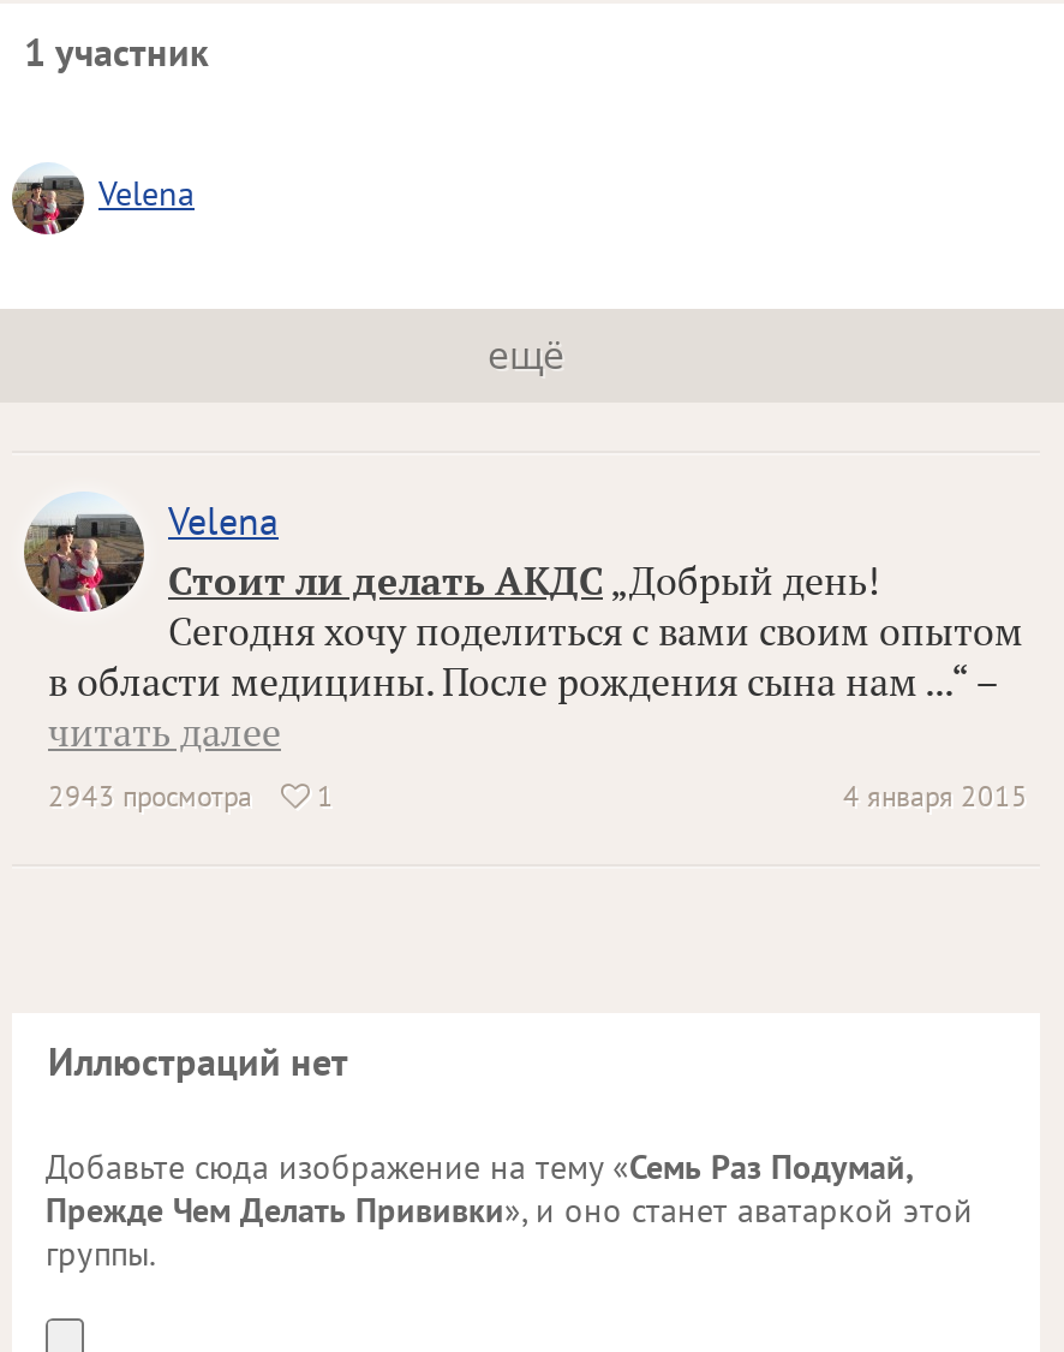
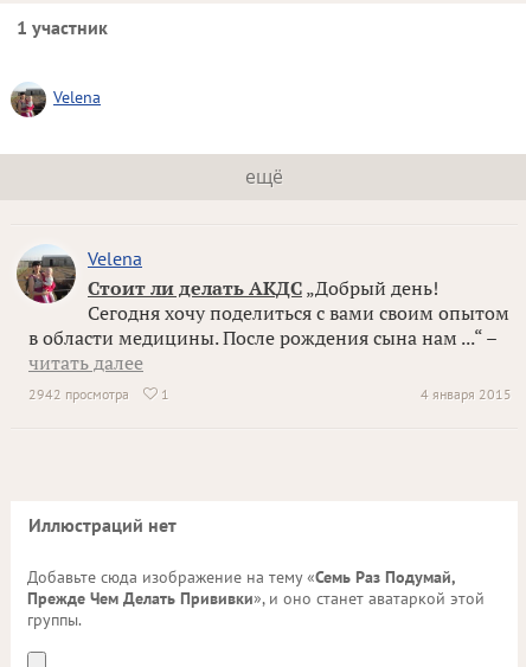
[48,778,252,814] 2943 просмотра -> [28,385,129,403] 2942 просмотра

